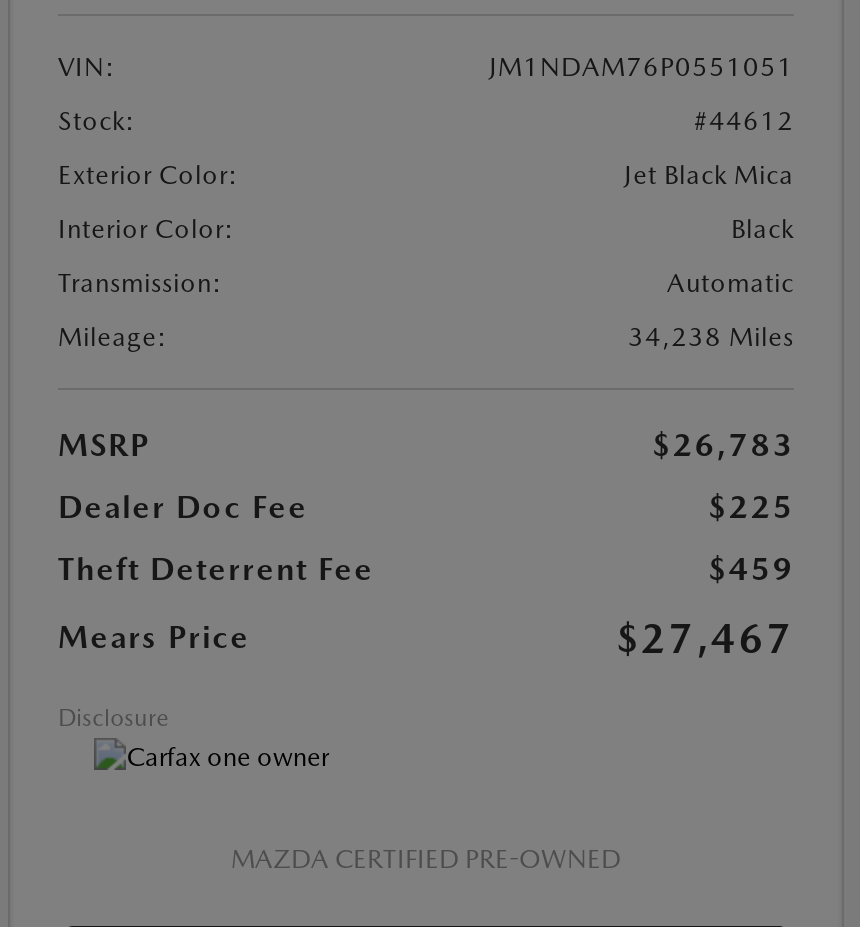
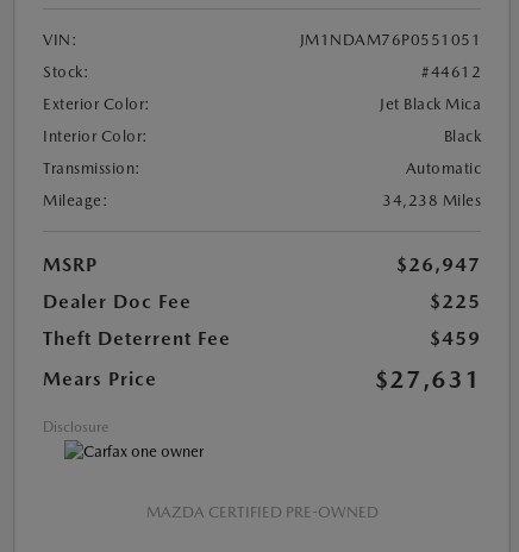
[652,425,794,463] $26,783 -> [396,254,481,276] $26,947
[616,613,794,661] $27,467 -> [375,365,481,394] $27,631

